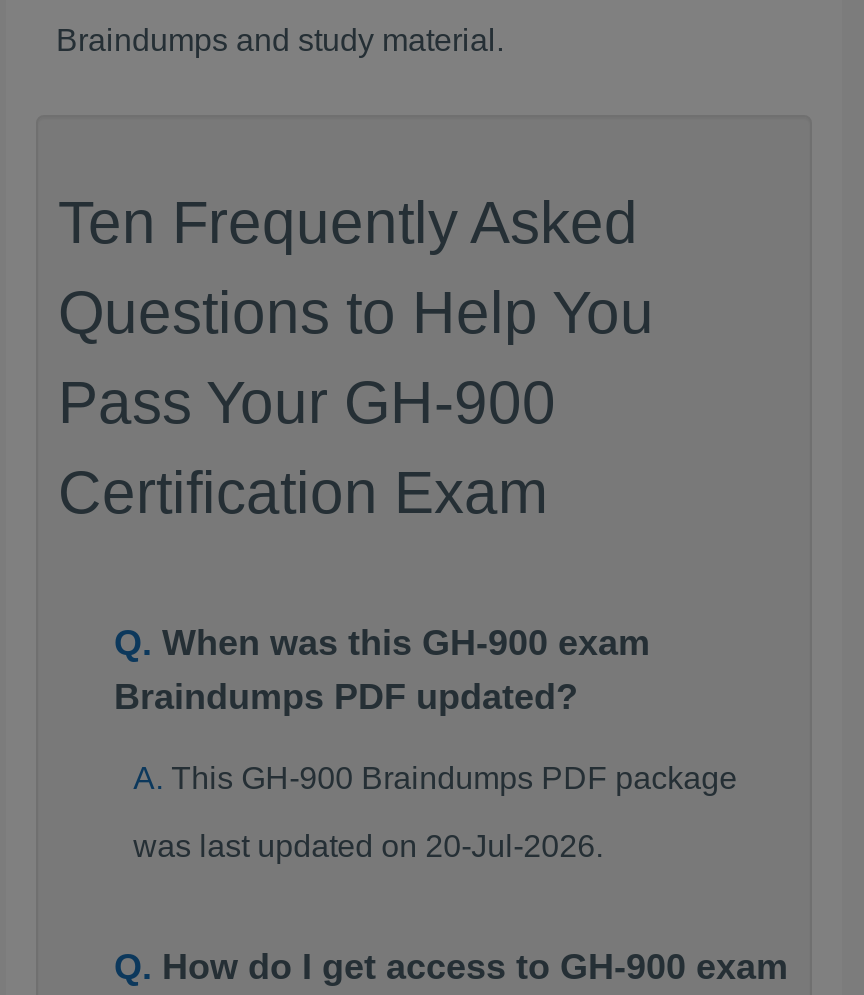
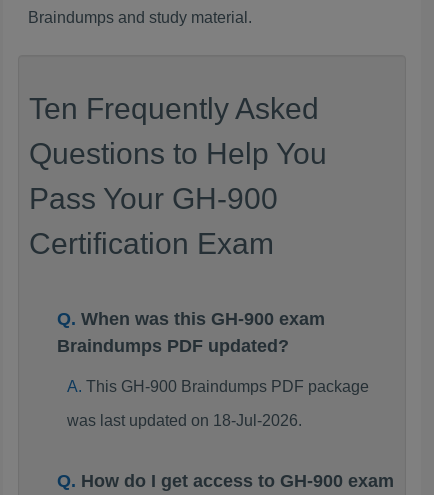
[133,829,603,863] was last updated on 20-Jul-2026. -> [67,412,302,429] was last updated on 18-Jul-2026.

